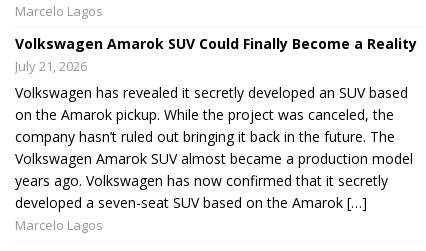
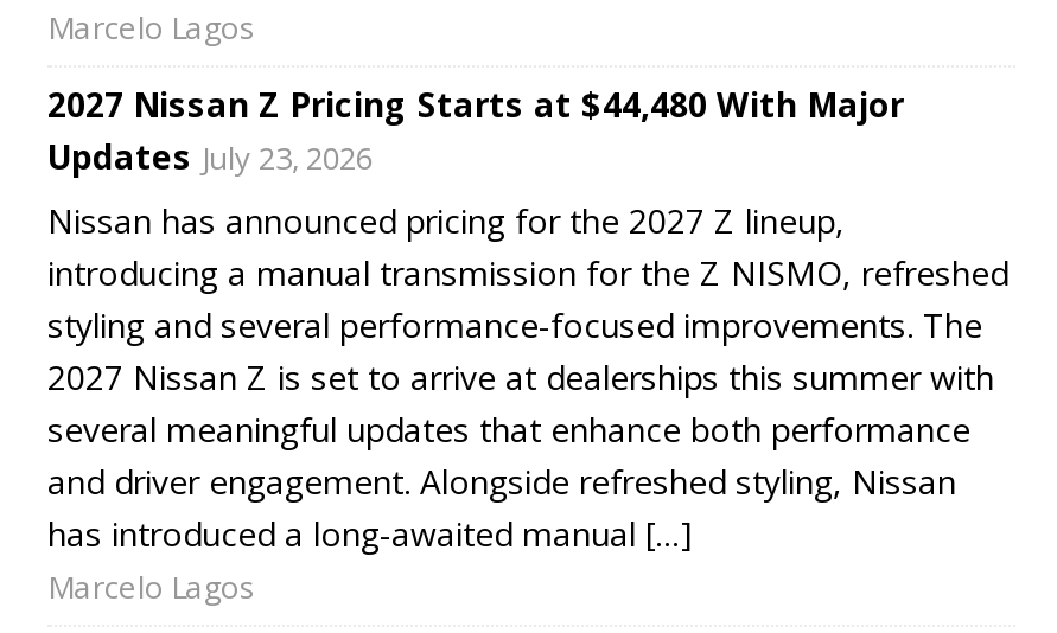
[15,34,417,212] Volkswagen Amarok SUV Could Finally Become a Reality | July 21, 2026 | Volkswagen has revealed it secretly developed an SUV based | on the Amarok pickup. While the project was canceled, the | company hasn’t ruled out bringing it back in the future. The | Volkswagen Amarok SUV almost became a production model | years ago. Volkswagen has now confirmed that it secretly | developed a seven-seat SUV based on the Amarok […] -> [47,81,1008,555] 2027 Nissan Z Pricing Starts at $44,480 With Major | Updates July 23, 2026 | Nissan has announced pricing for the 2027 Z lineup, | introducing a manual transmission for the Z NISMO, refreshed | styling and several performance-focused improvements. The | 2027 Nissan Z is set to arrive at dealerships this summer with | several meaningful updates that enhance both performance | and driver engagement. Alongside refreshed styling, Nissan | has introduced a long-awaited manual […]

